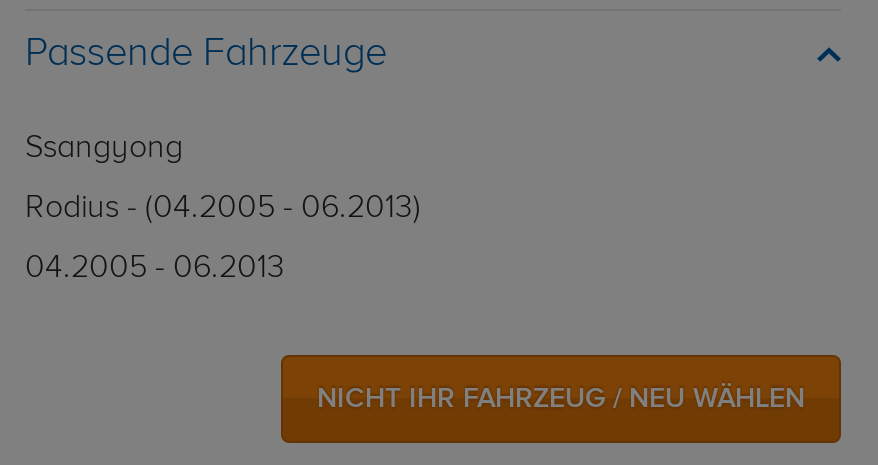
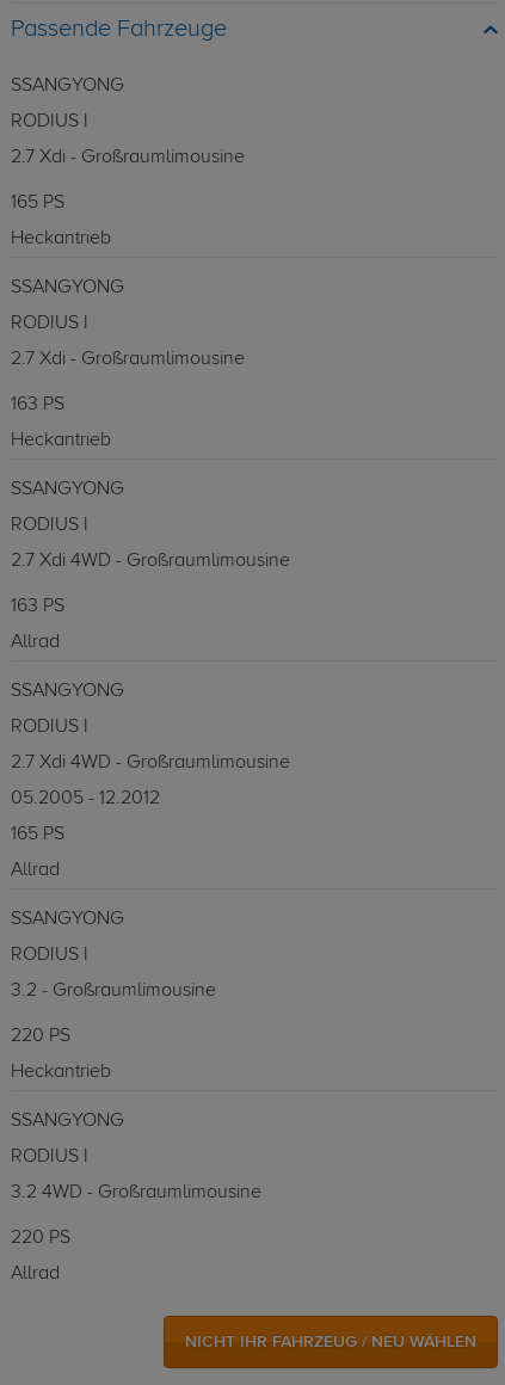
[25,133,421,285] Ssangyong | Rodius - (04.2005 - 06.2013) | 04.2005 - 06.2013 -> [11,77,290,1284] SSANGYONG | RODIUS I | 2.7 Xdi - Großraumlimousine | 165 PS | Heckantrieb | SSANGYONG | RODIUS I | 2.7 Xdi - Großraumlimousine | 163 PS | Heckantrieb | SSANGYONG | RODIUS I | 2.7 Xdi 4WD - Großraumlimousine | 163 PS | Allrad | SSANGYONG | RODIUS I | 2.7 Xdi 4WD - Großraumlimousine | 05.2005 - 12.2012 | 165 PS | Allrad | SSANGYONG | RODIUS I | 3.2 - Großraumlimousine | 220 PS | Heckantrieb | SSANGYONG | RODIUS I | 3.2 4WD - Großraumlimousine | 220 PS | Allrad

